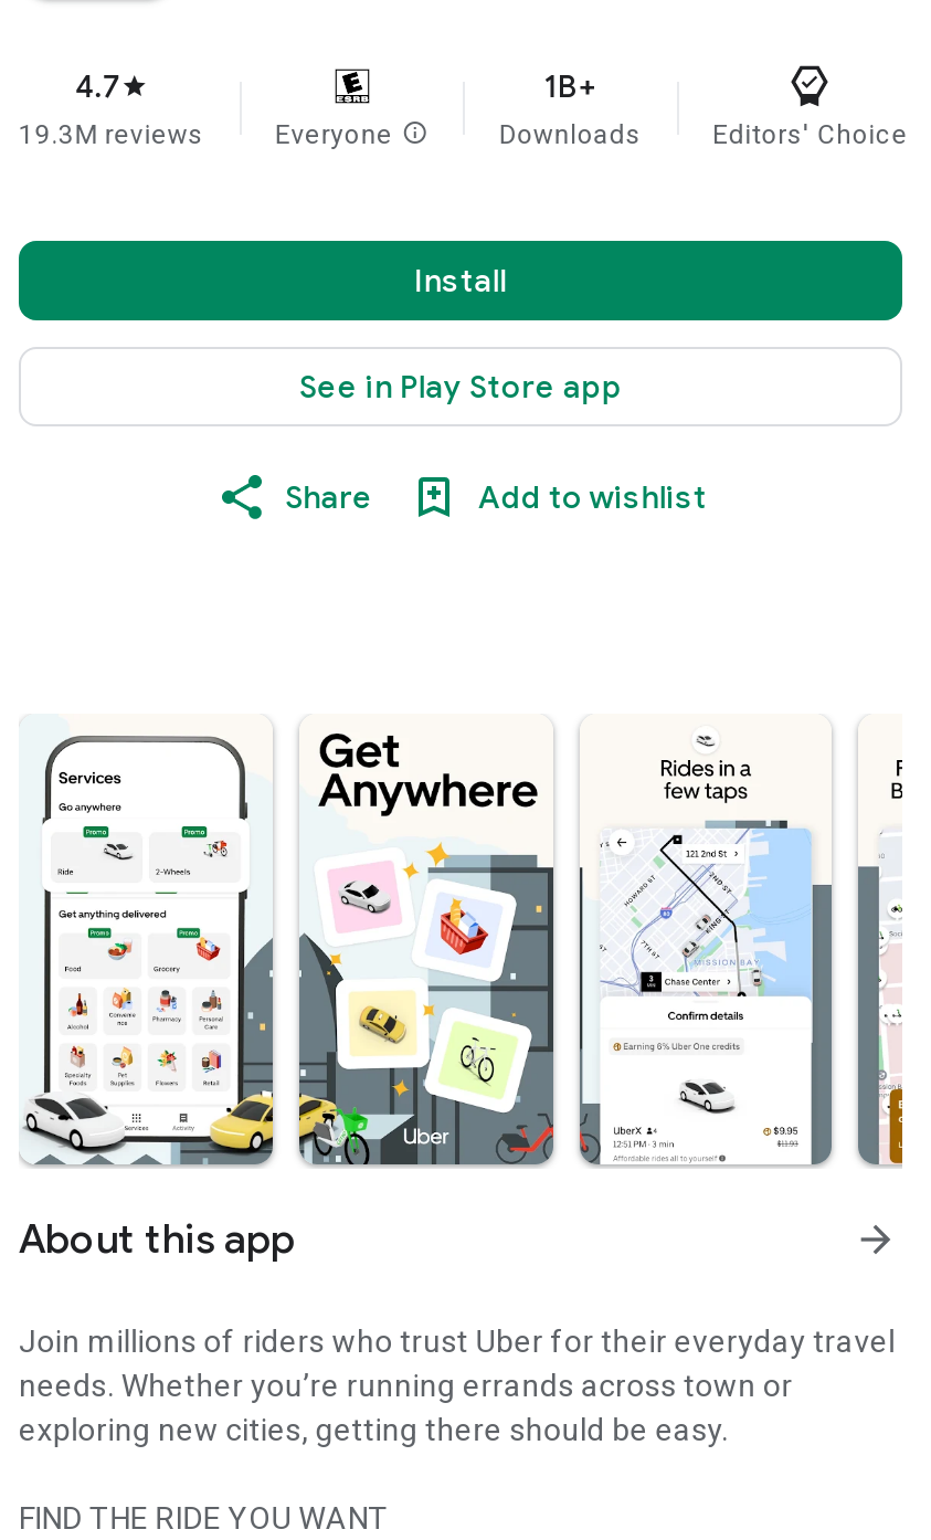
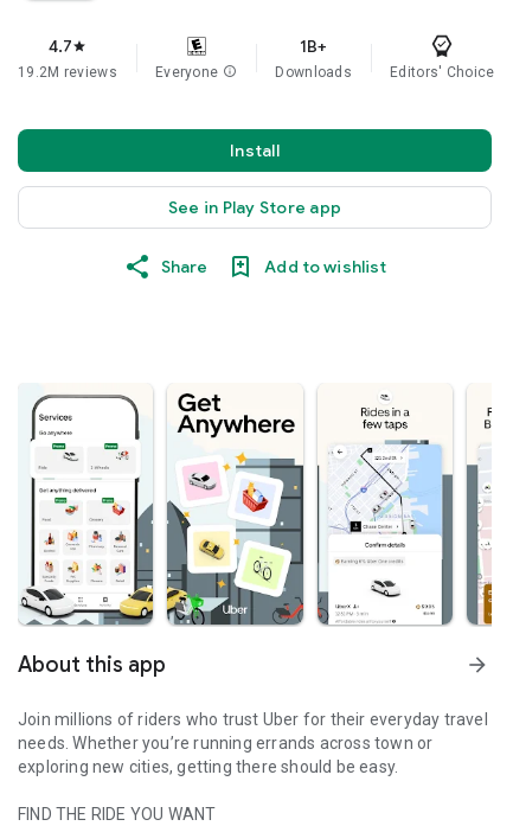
[19,119,204,150] 19.3M reviews -> [18,64,117,81] 19.2M reviews

